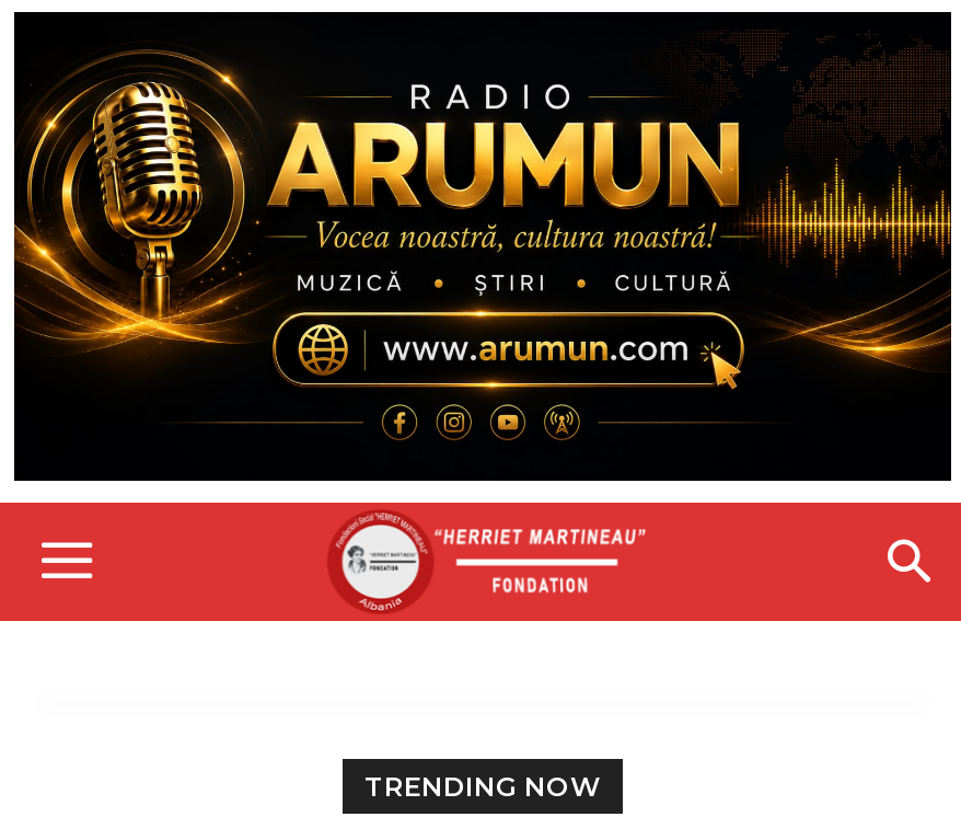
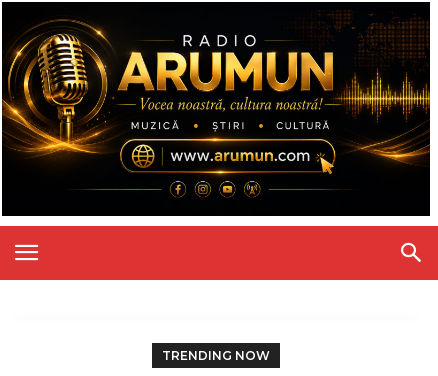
[329,514,647,610] [image] -> none

